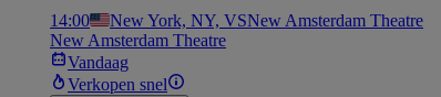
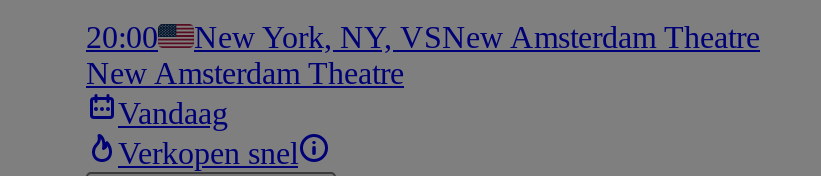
[50,11,423,30] 14:00 New York, NY, VSNew Amsterdam Theatre -> [86,20,760,54] 20:00 New York, NY, VSNew Amsterdam Theatre

